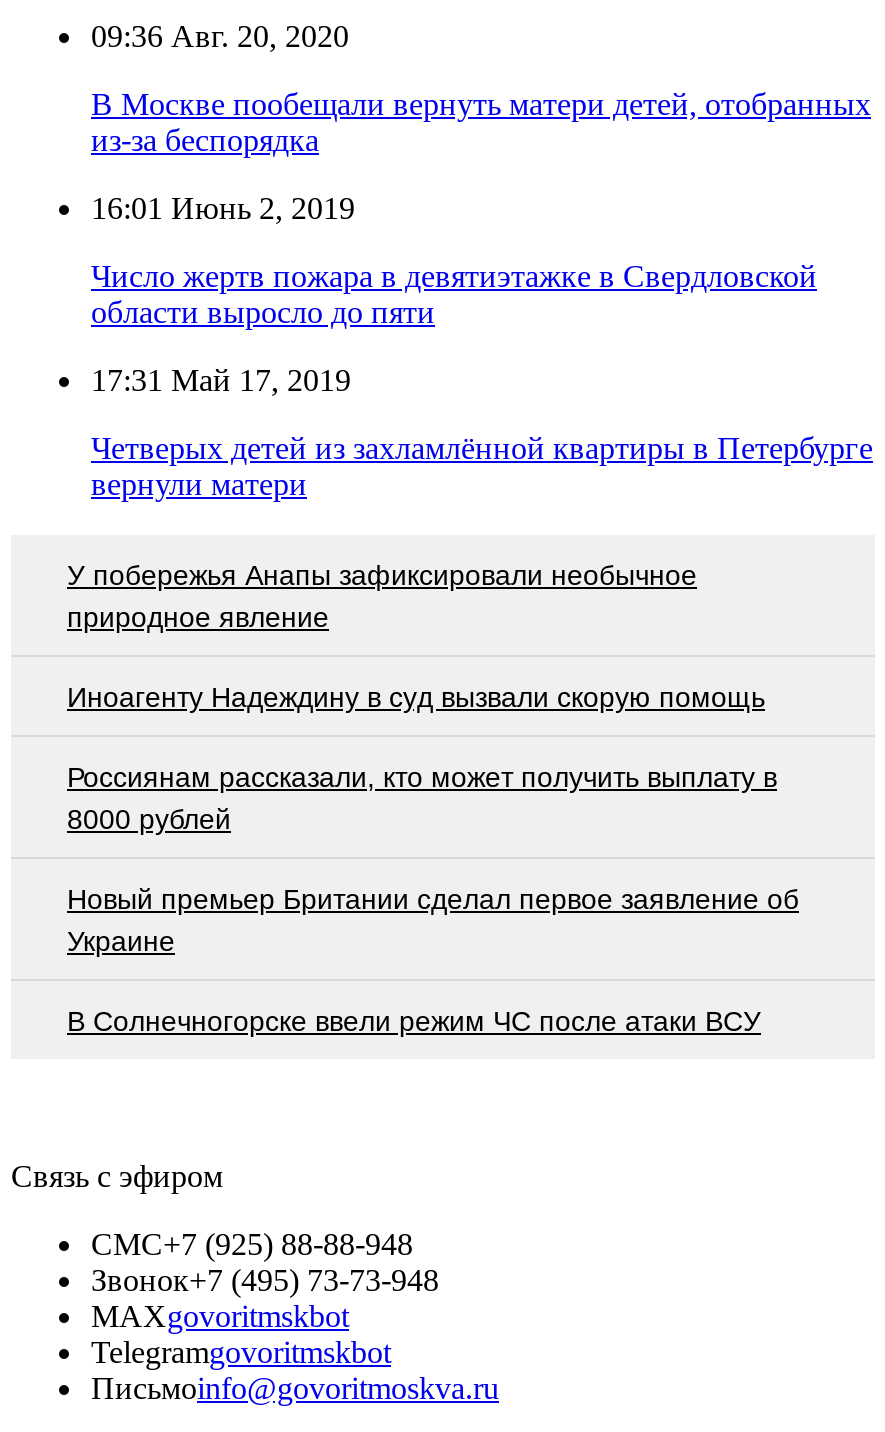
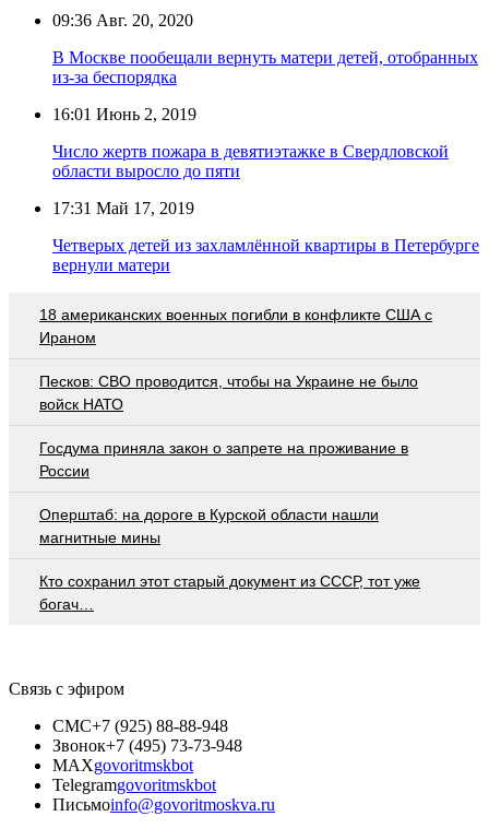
[67,559,697,633] У побережья Анапы зафиксировали необычное | природное явление -> [39,305,432,346] 18 американских военных погибли в конфликте США с | Ираном
[67,681,765,713] Иноагенту Надеждину в суд вызвали скорую помощь -> [39,372,418,412] Песков: СВО проводится, чтобы на Украине не было | войск НАТО
[67,761,777,835] Россиянам рассказали, кто может получить выплату в | 8000 рублей -> [39,439,408,479] Госдума приняла закон о запрете на проживание в | России
[67,883,799,957] Новый премьер Британии сделал первое заявление об | Украине -> [39,505,379,546] Оперштаб: на дороге в Курской области нашли | магнитные мины
[67,1005,761,1037] В Солнечногорске ввели режим ЧС после атаки ВСУ -> [39,572,420,612] Кто сохранил этот старый документ из СССР, тот уже | богач…

